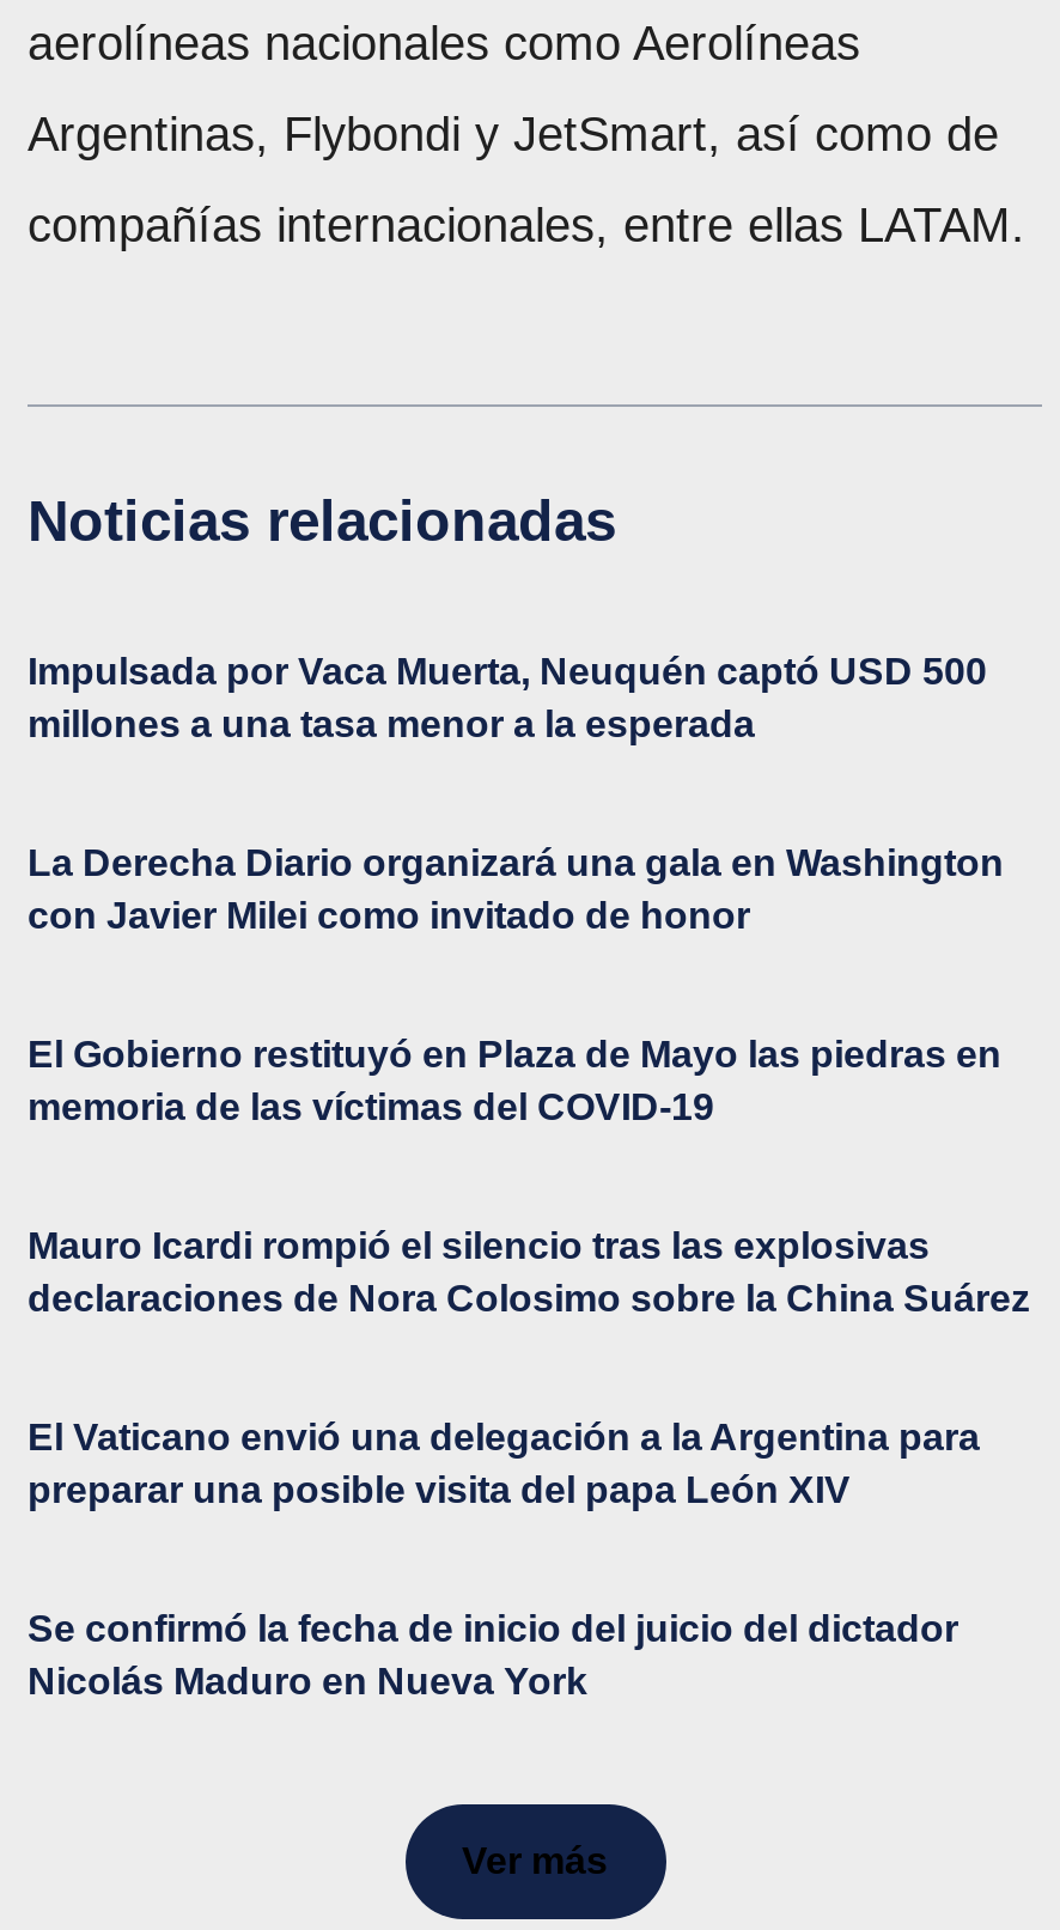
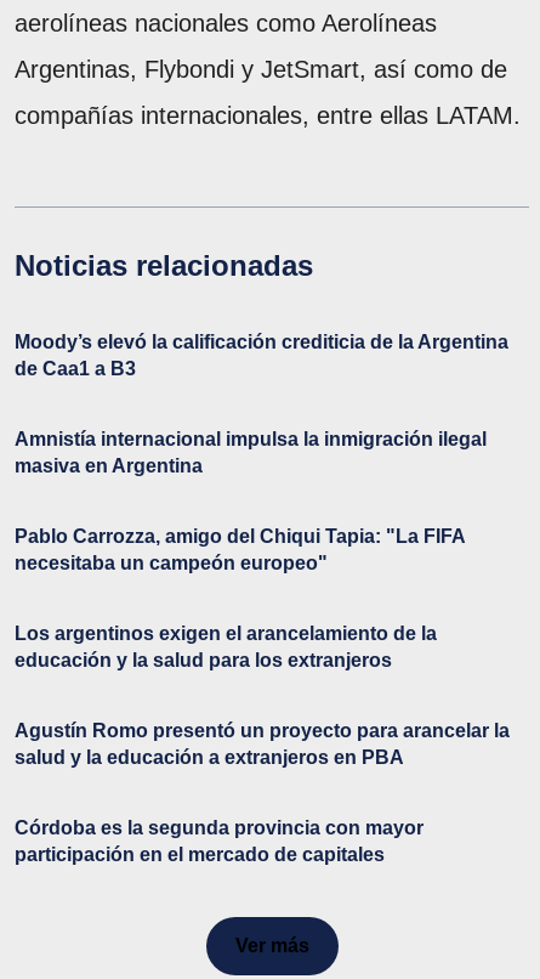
[28,651,987,745] Impulsada por Vaca Muerta, Neuquén captó USD 500 | millones a una tasa menor a la esperada -> [15,332,508,379] Moody’s elevó la calificación crediticia de la Argentina | de Caa1 a B3
[28,843,1004,936] La Derecha Diario organizará una gala en Washington | con Javier Milei como invitado de honor -> [15,429,487,476] Amnistía internacional impulsa la inmigración ilegal | masiva en Argentina
[28,1034,1001,1128] El Gobierno restituyó en Plaza de Mayo las piedras en | memoria de las víctimas del COVID-19 -> [15,526,465,574] Pablo Carrozza, amigo del Chiqui Tapia: "La FIFA | necesitaba un campeón europeo"
[28,1226,1030,1319] Mauro Icardi rompió el silencio tras las explosivas | declaraciones de Nora Colosimo sobre la China Suárez -> [15,623,437,671] Los argentinos exigen el arancelamiento de la | educación y la salud para los extranjeros
[28,1417,980,1510] El Vaticano envió una delegación a la Argentina para | preparar una posible visita del papa León XIV -> [15,721,510,768] Agustín Romo presentó un proyecto para arancelar la | salud y la educación a extranjeros en PBA
[28,1609,958,1702] Se confirmó la fecha de inicio del juicio del dictador | Nicolás Maduro en Nueva York -> [15,818,424,865] Córdoba es la segunda provincia con mayor | participación en el mercado de capitales

